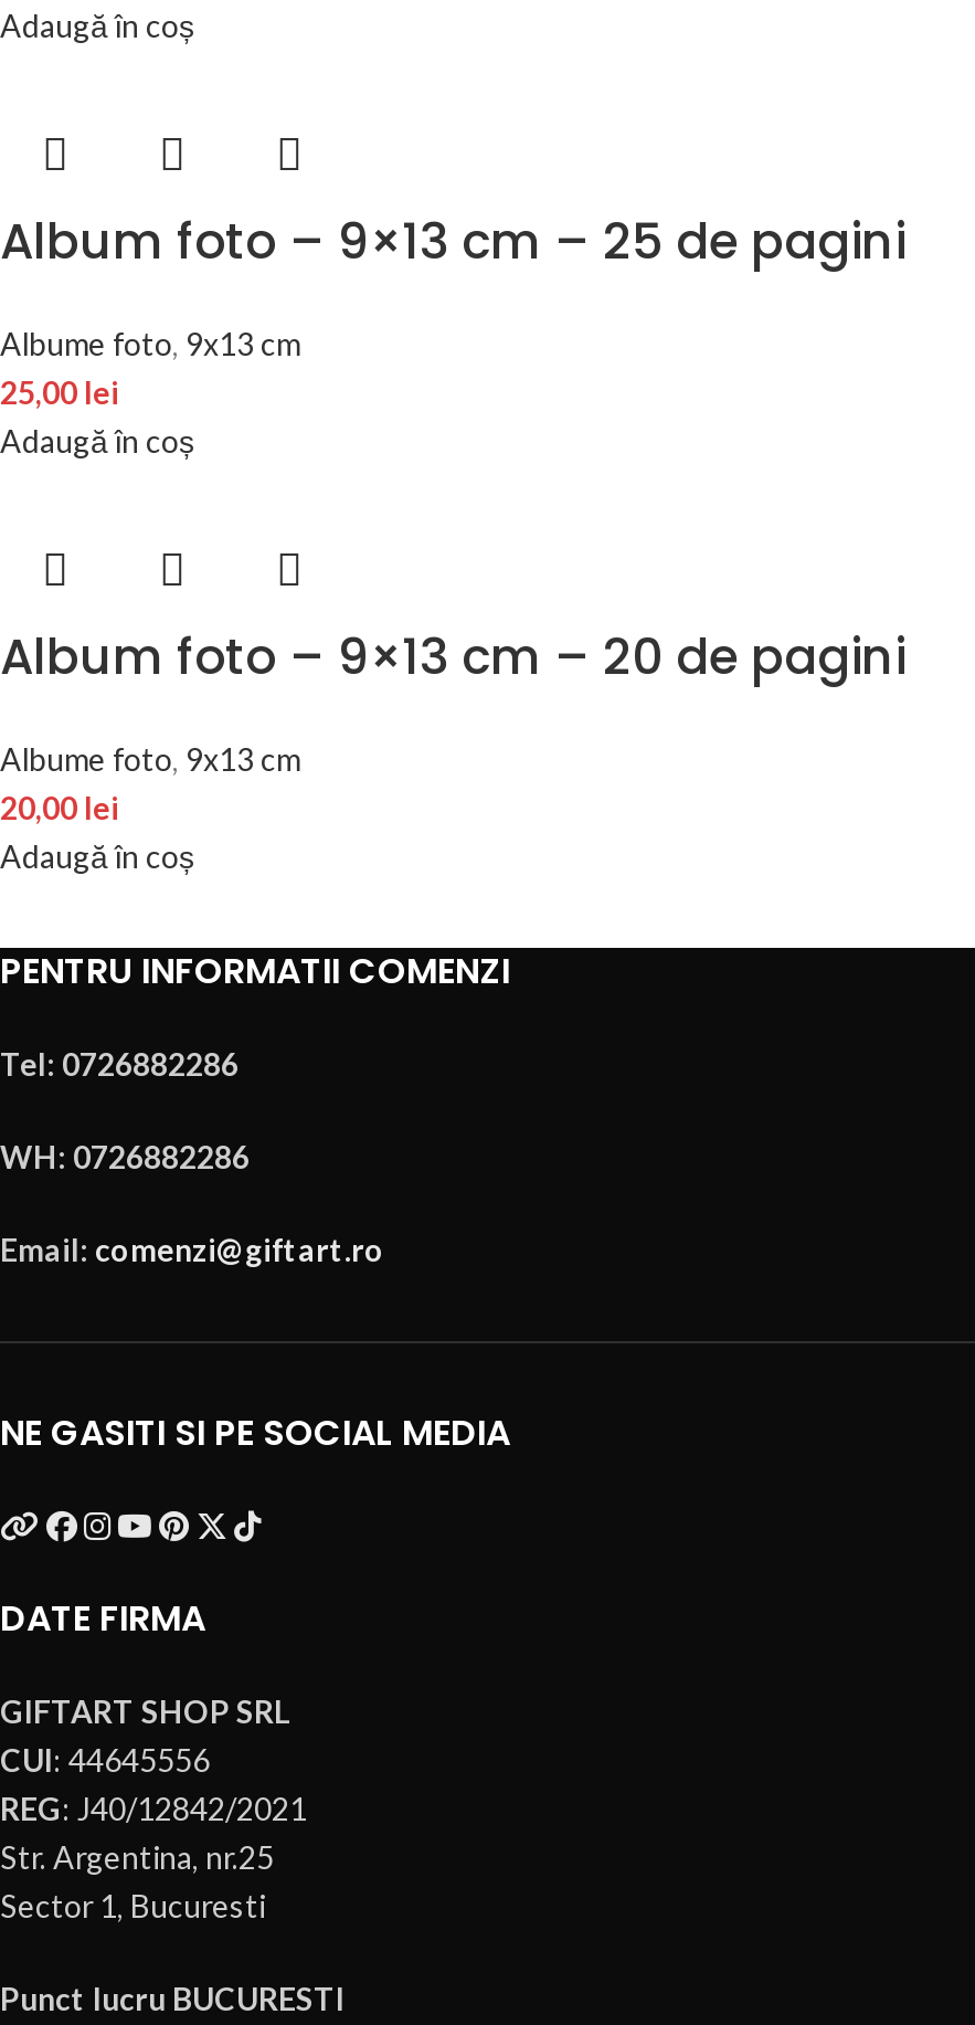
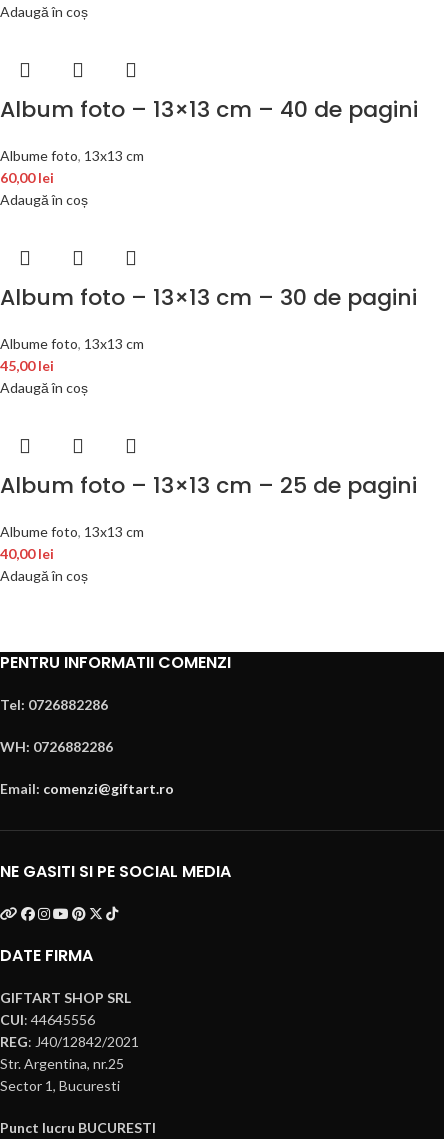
[0,209,905,277] Album foto – 9×13 cm – 25 de pagini -> [0,94,418,125] Album foto – 13×13 cm – 40 de pagini
[0,326,300,363] Albume foto, 9x13 cm -> [0,147,144,164] Albume foto, 13x13 cm
[0,375,119,412] 25,00 lei -> [0,169,54,186] 60,00 lei
[0,624,905,827] Album foto – 9×13 cm – 20 de pagini | Albume foto, 9x13 cm | 20,00 lei -> [0,282,417,562] Album foto – 13×13 cm – 30 de pagini | Albume foto, 13x13 cm | 45,00 lei | Adaugă în coș | Album foto – 13×13 cm – 25 de pagini | Albume foto, 13x13 cm | 40,00 lei

